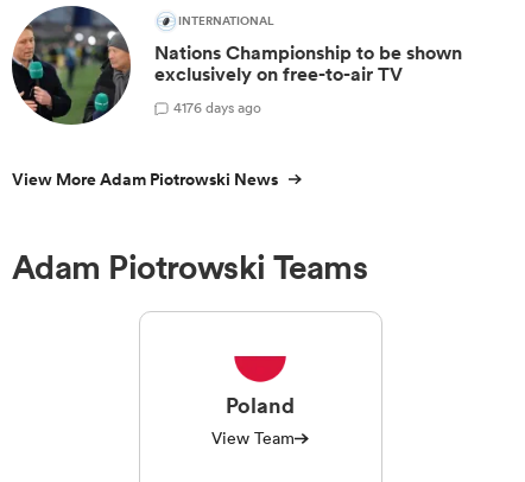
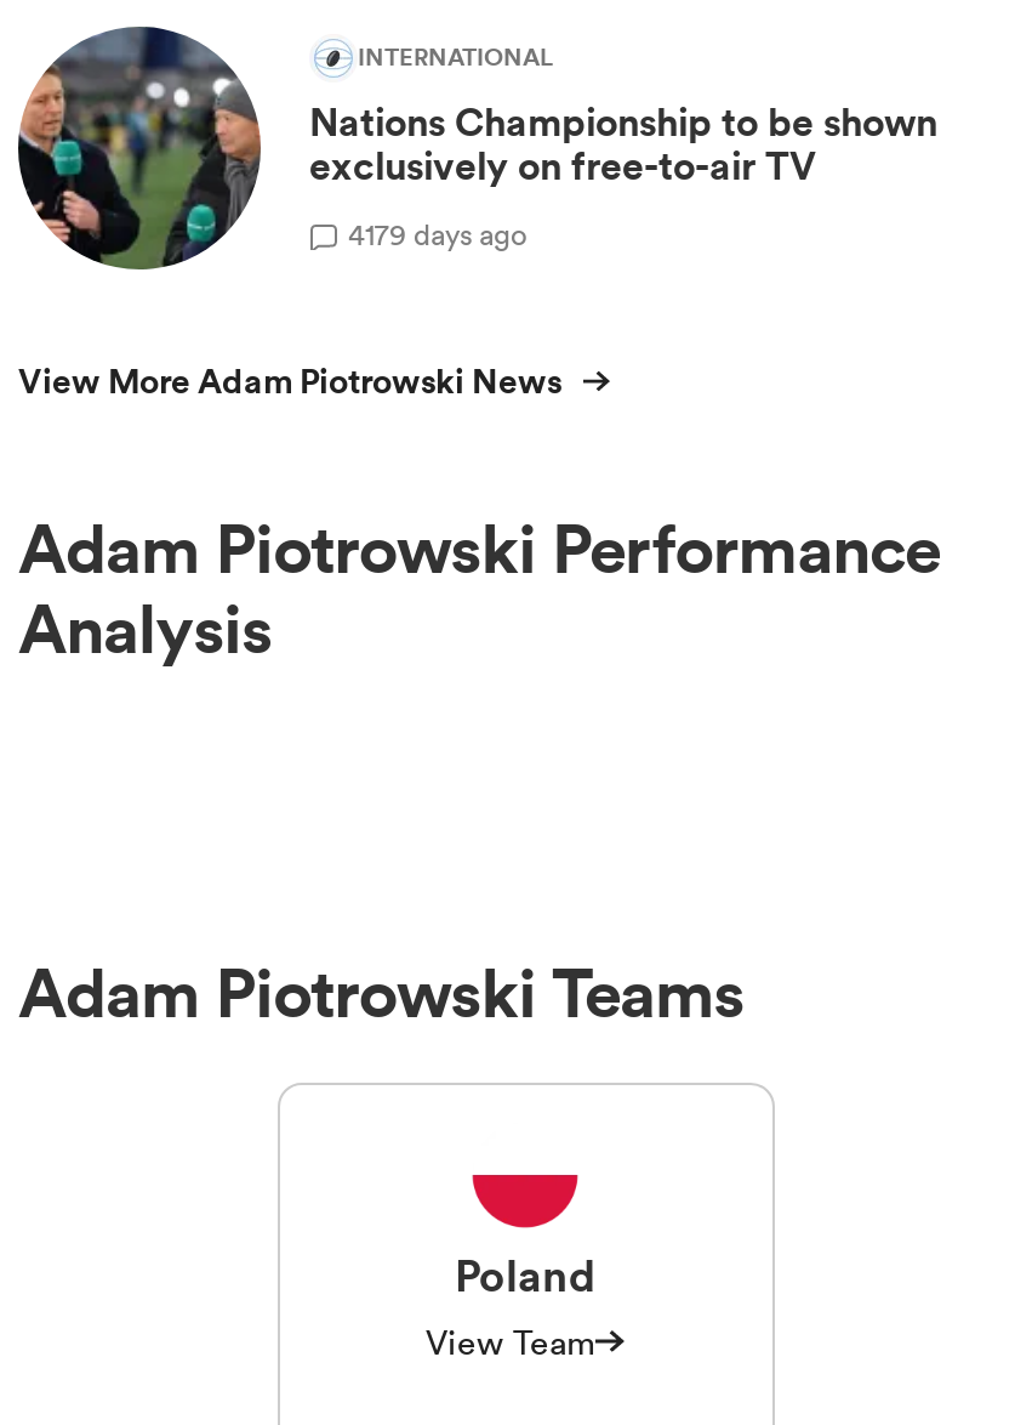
[173,97,261,117] 4176 days ago -> [348,213,528,254] 4179 days ago
none -> [18,506,940,673] Adam Piotrowski Performance | Analysis

